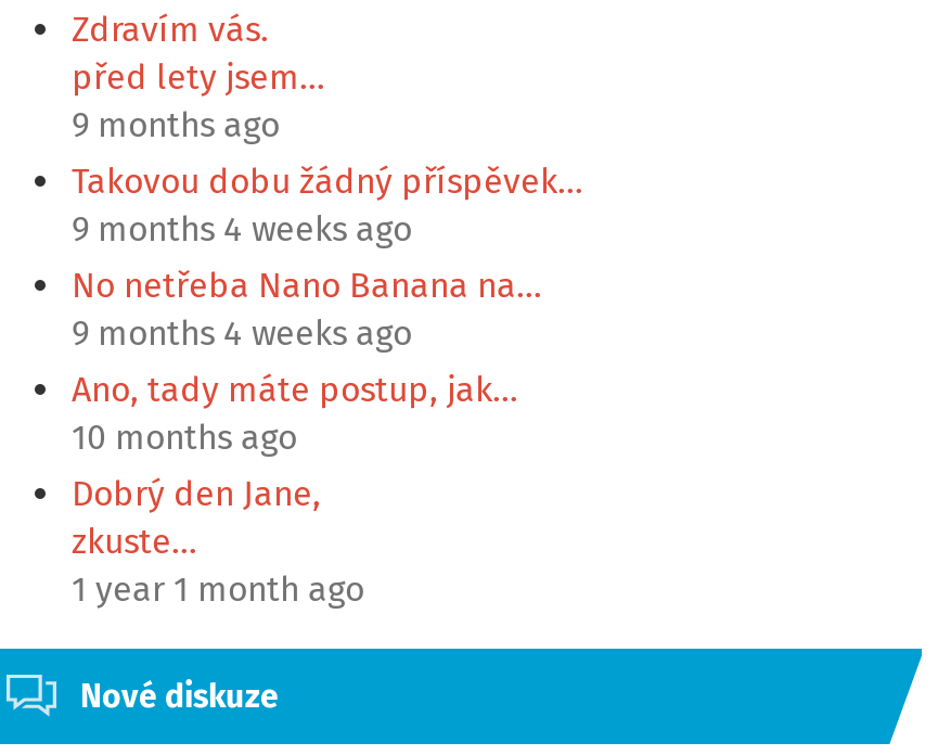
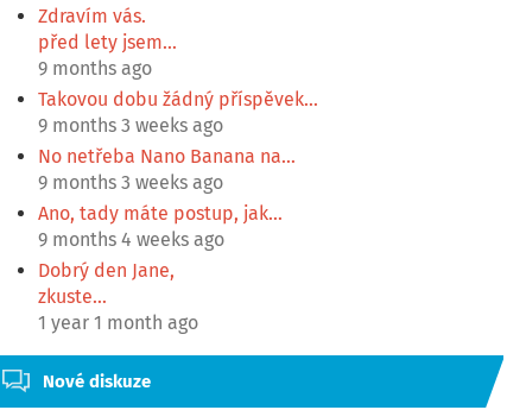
[72,208,412,250] 9 months 4 weeks ago -> [38,114,223,137] 9 months 3 weeks ago
[72,313,412,354] 9 months 4 weeks ago -> [38,171,223,194] 9 months 3 weeks ago
[72,417,297,458] 10 months ago -> [38,228,224,251] 9 months 4 weeks ago

